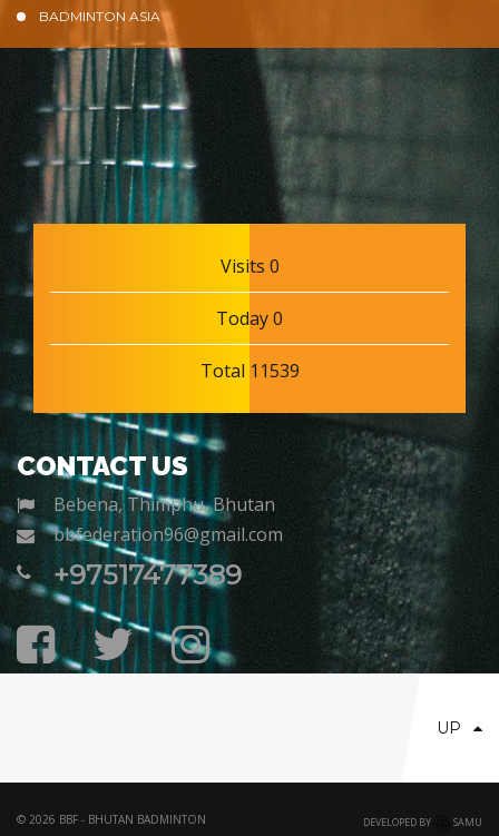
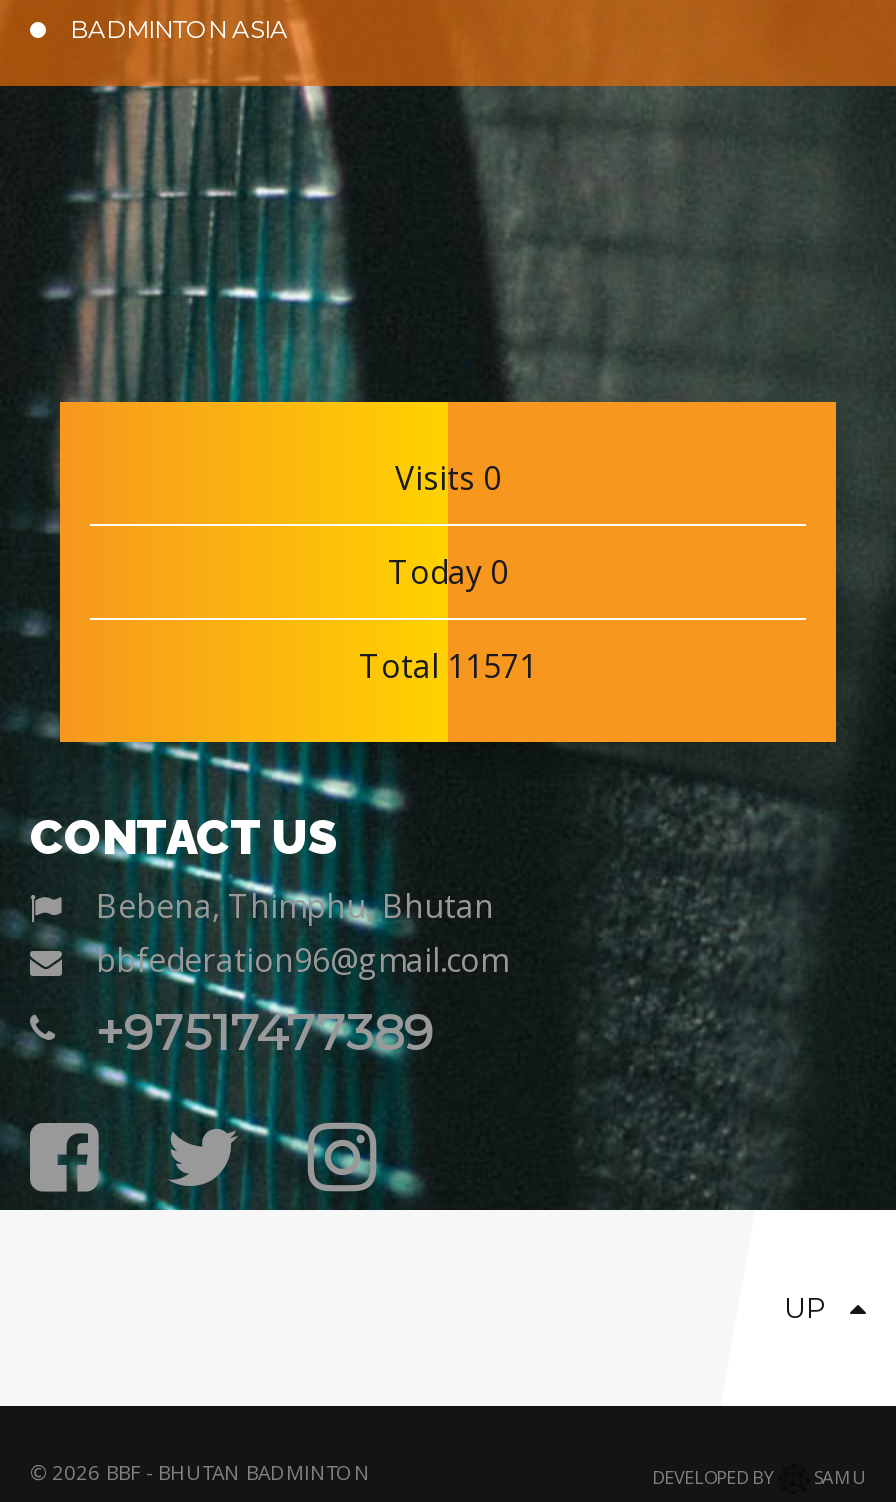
[200,358,299,383] Total 11539 -> [359,644,537,688] Total 11571

